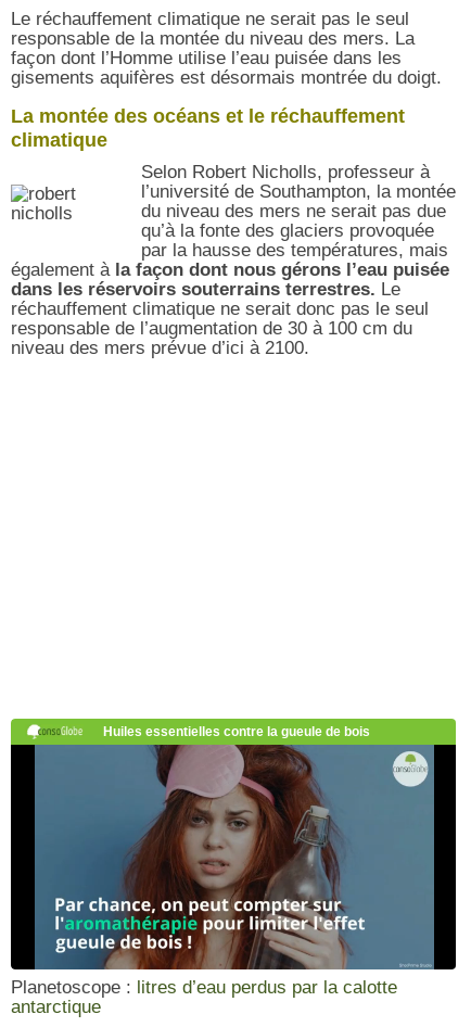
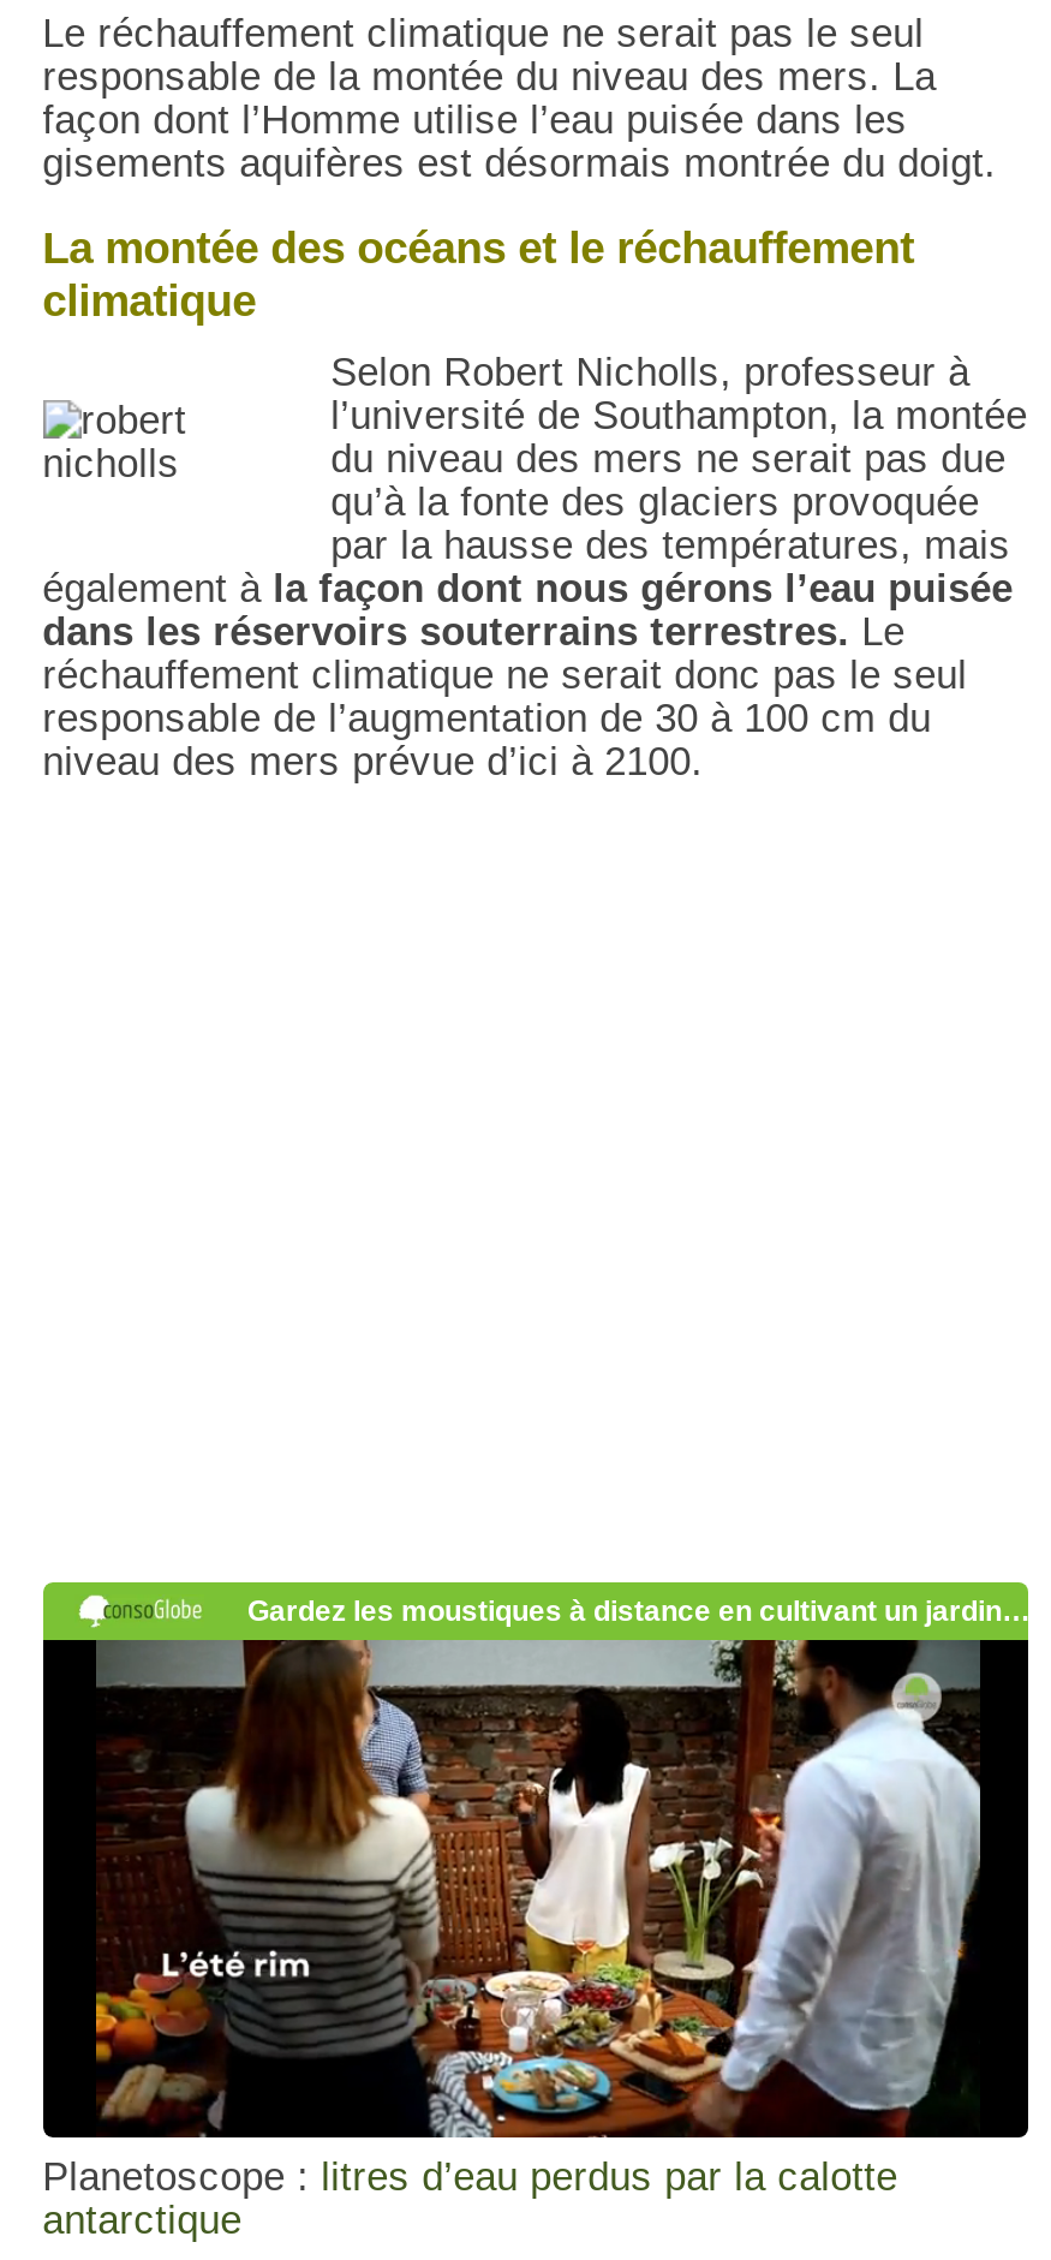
[34,725,446,971] [image] -> [94,1599,1023,2140] [image]

